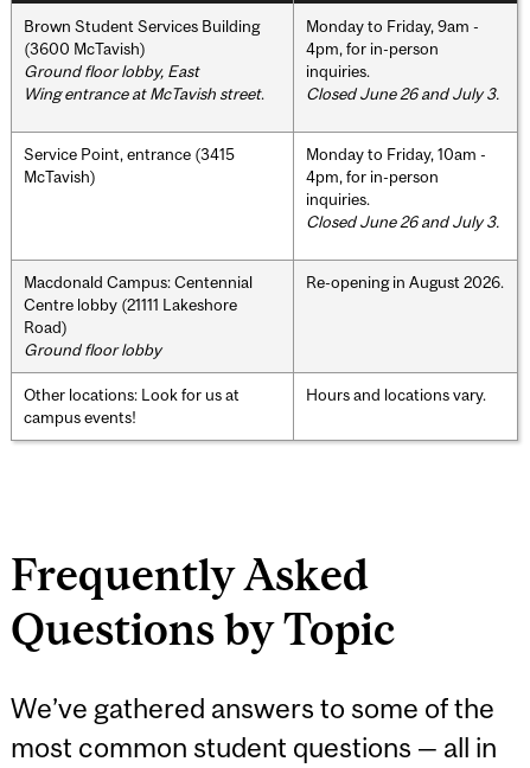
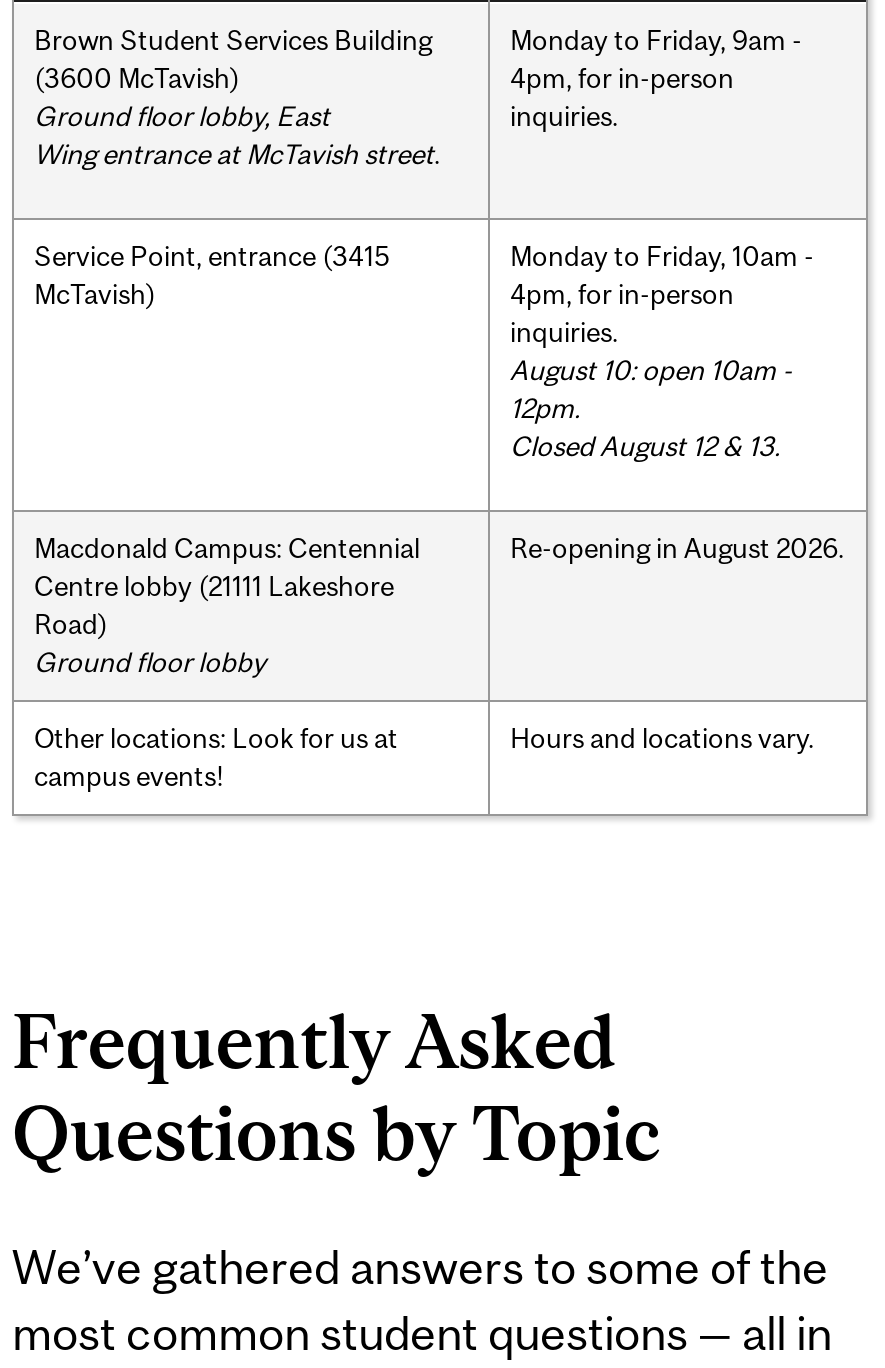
[306,84,499,103] Closed June 26 and July 3. -> none
[306,212,499,231] Closed June 26 and July 3. -> [510,353,792,461] August 10: open 10am - | 12pm. | Closed August 12 & 13.

